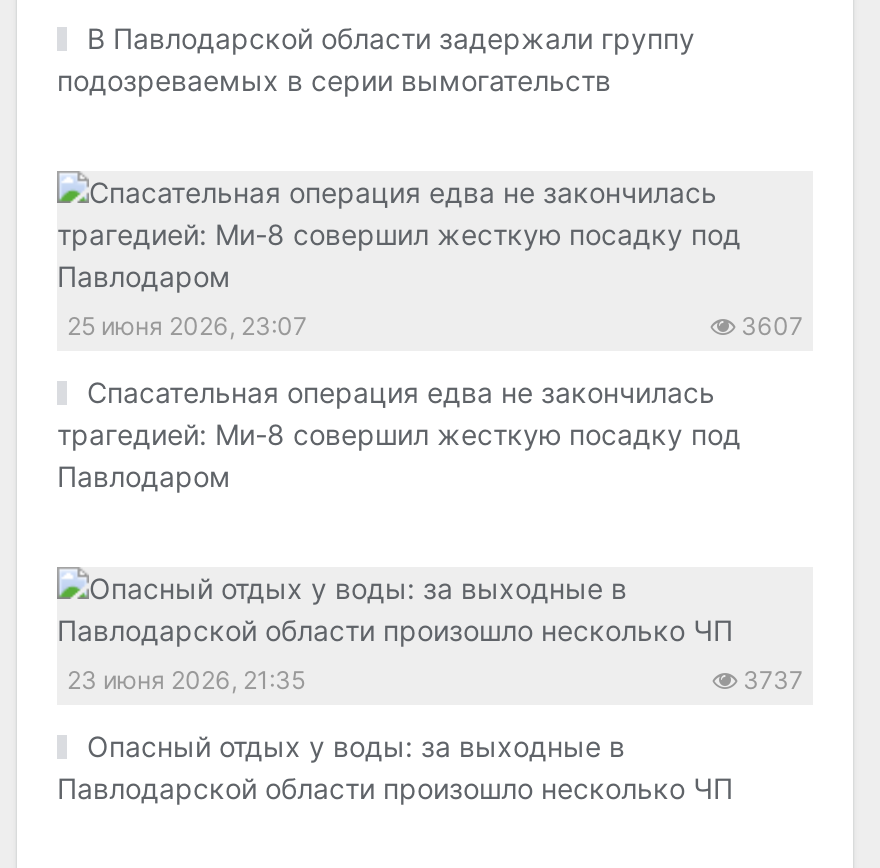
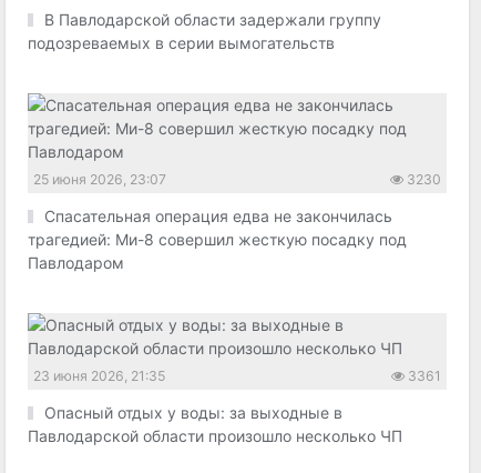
[735,311,803,341] 3607 -> [403,171,441,188] 3230
[737,665,803,695] 3737 -> [405,368,441,384] 3361

